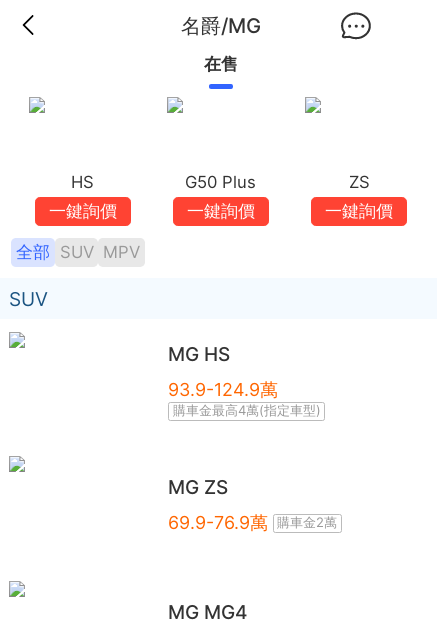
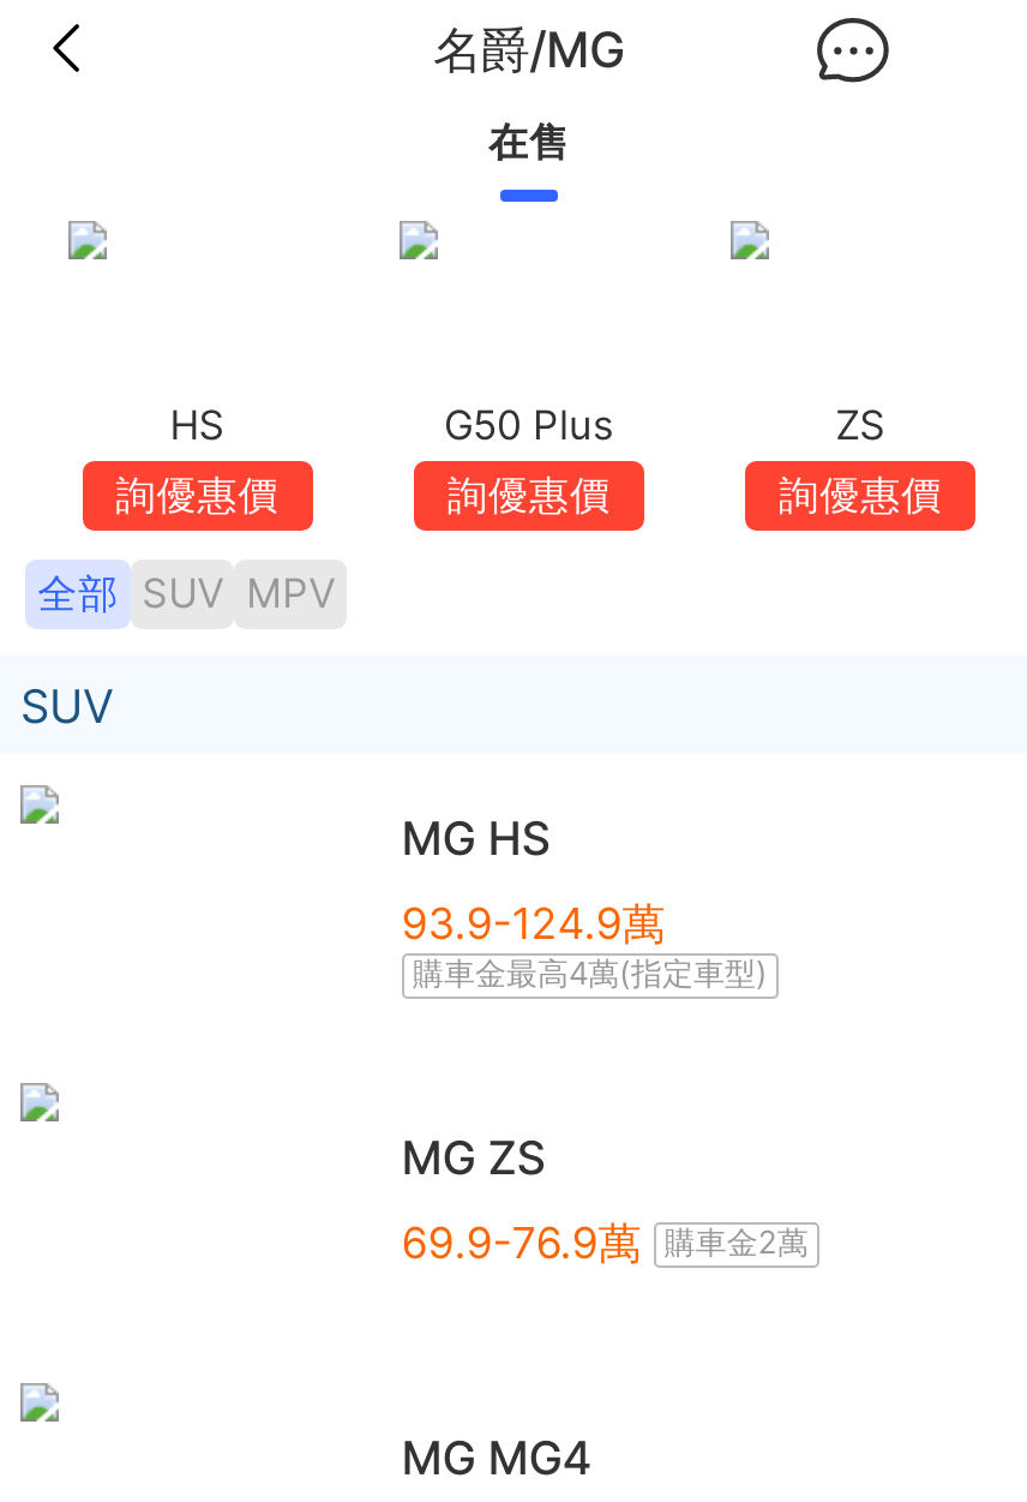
[49,202,117,221] 一鍵詢價 -> [116,472,279,518] 詢優惠價
[187,202,255,221] 一鍵詢價 -> [448,472,611,518] 詢優惠價
[325,202,393,221] 一鍵詢價 -> [779,472,942,518] 詢優惠價

